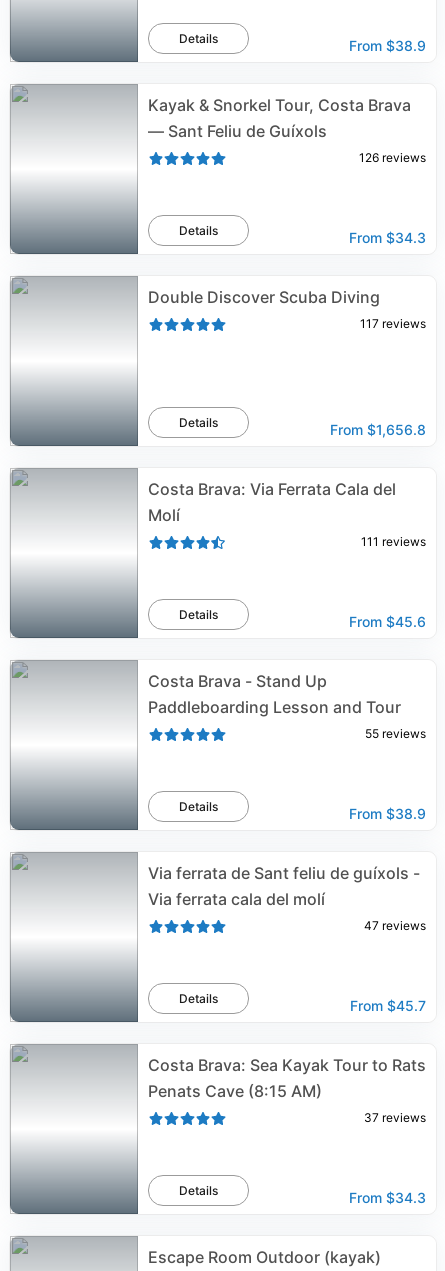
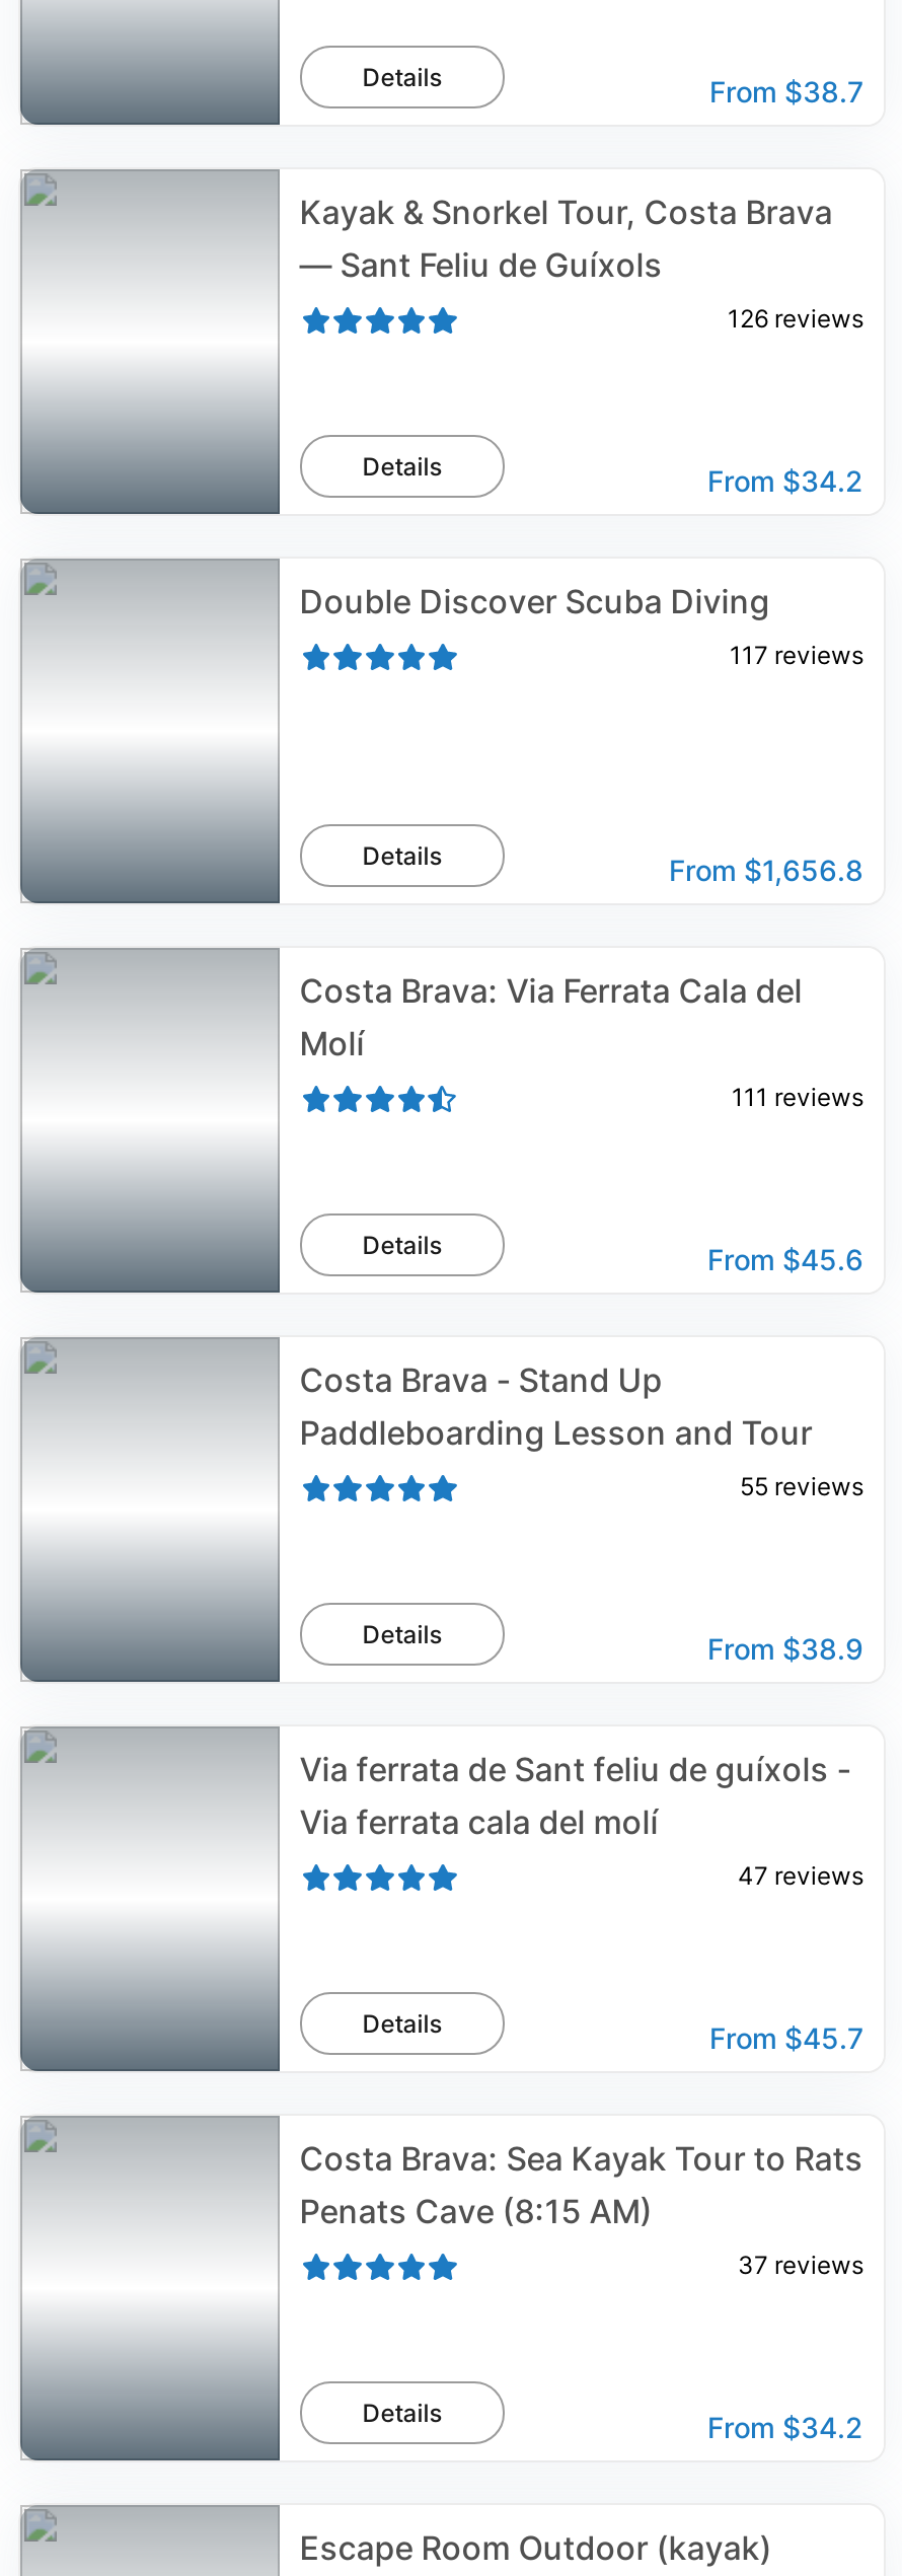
[349,37,426,54] From $38.9 -> [709,74,863,108] From $38.7
[349,229,426,246] From $34.3 -> [707,463,863,498] From $34.2
[349,1189,426,1206] From $34.3 -> [707,2410,863,2444] From $34.2

